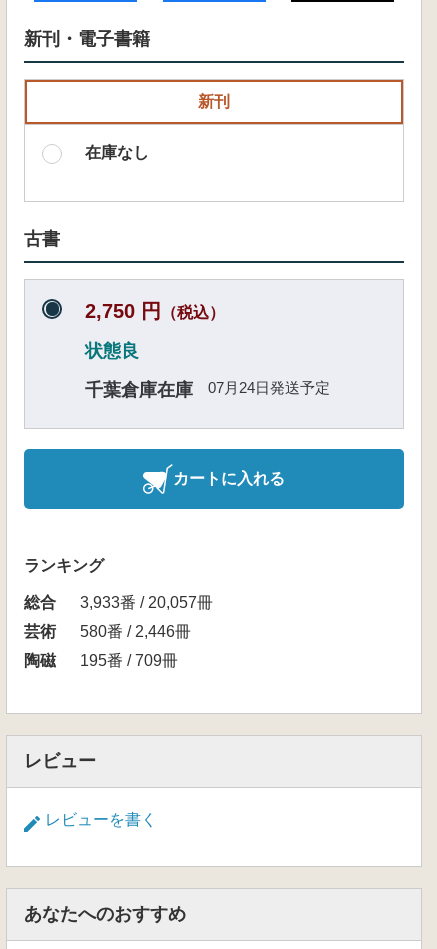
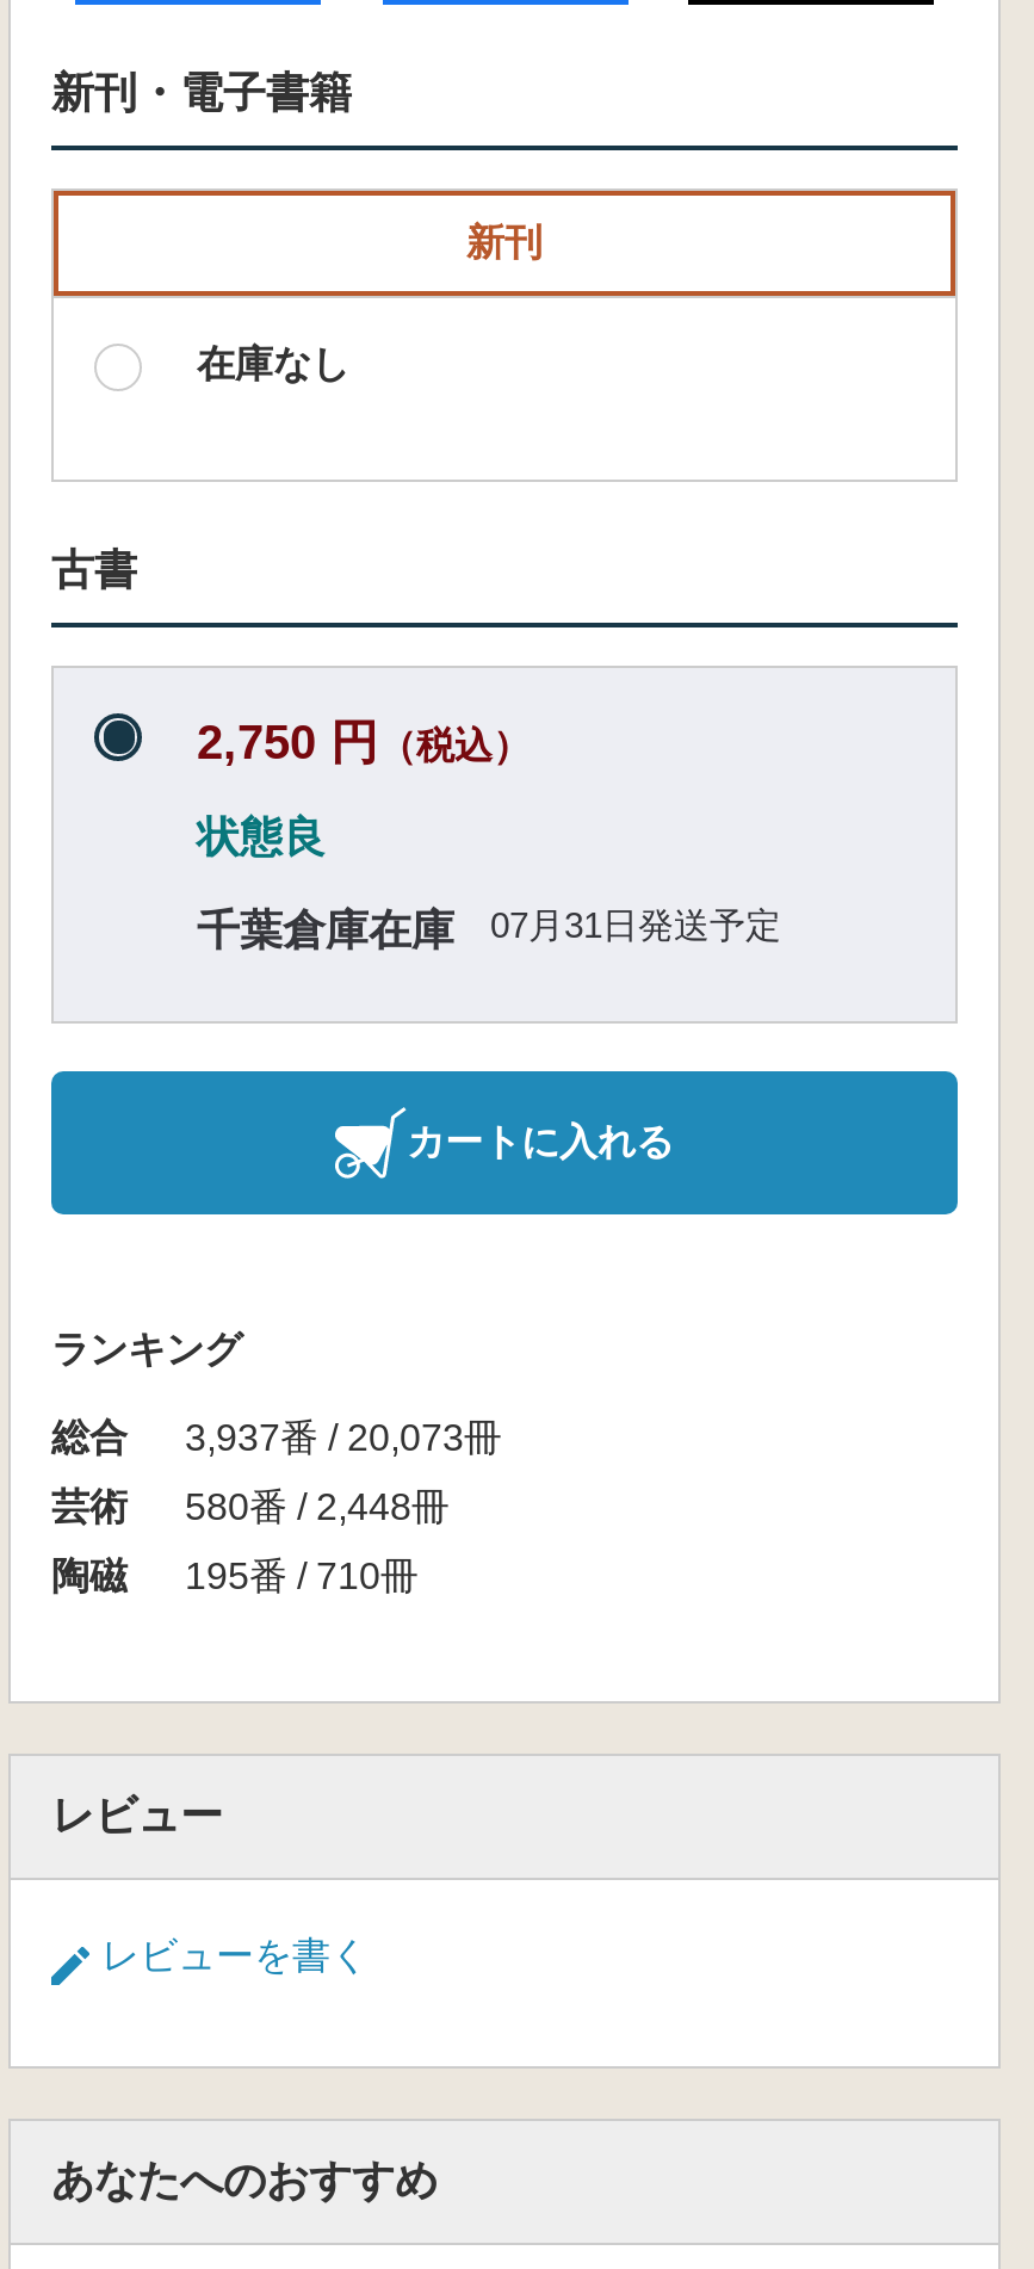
[208,379,330,396] 07月24日発送予定 -> [490,904,781,945] 07月31日発送予定
[24,594,213,611] 総合 3,933番 / 20,057冊 -> [51,1417,502,1458] 総合 3,937番 / 20,073冊
[24,623,191,640] 芸術 580番 / 2,446冊 -> [51,1486,450,1527] 芸術 580番 / 2,448冊
[24,652,178,669] 陶磁 195番 / 709冊 -> [51,1556,419,1596] 陶磁 195番 / 710冊

